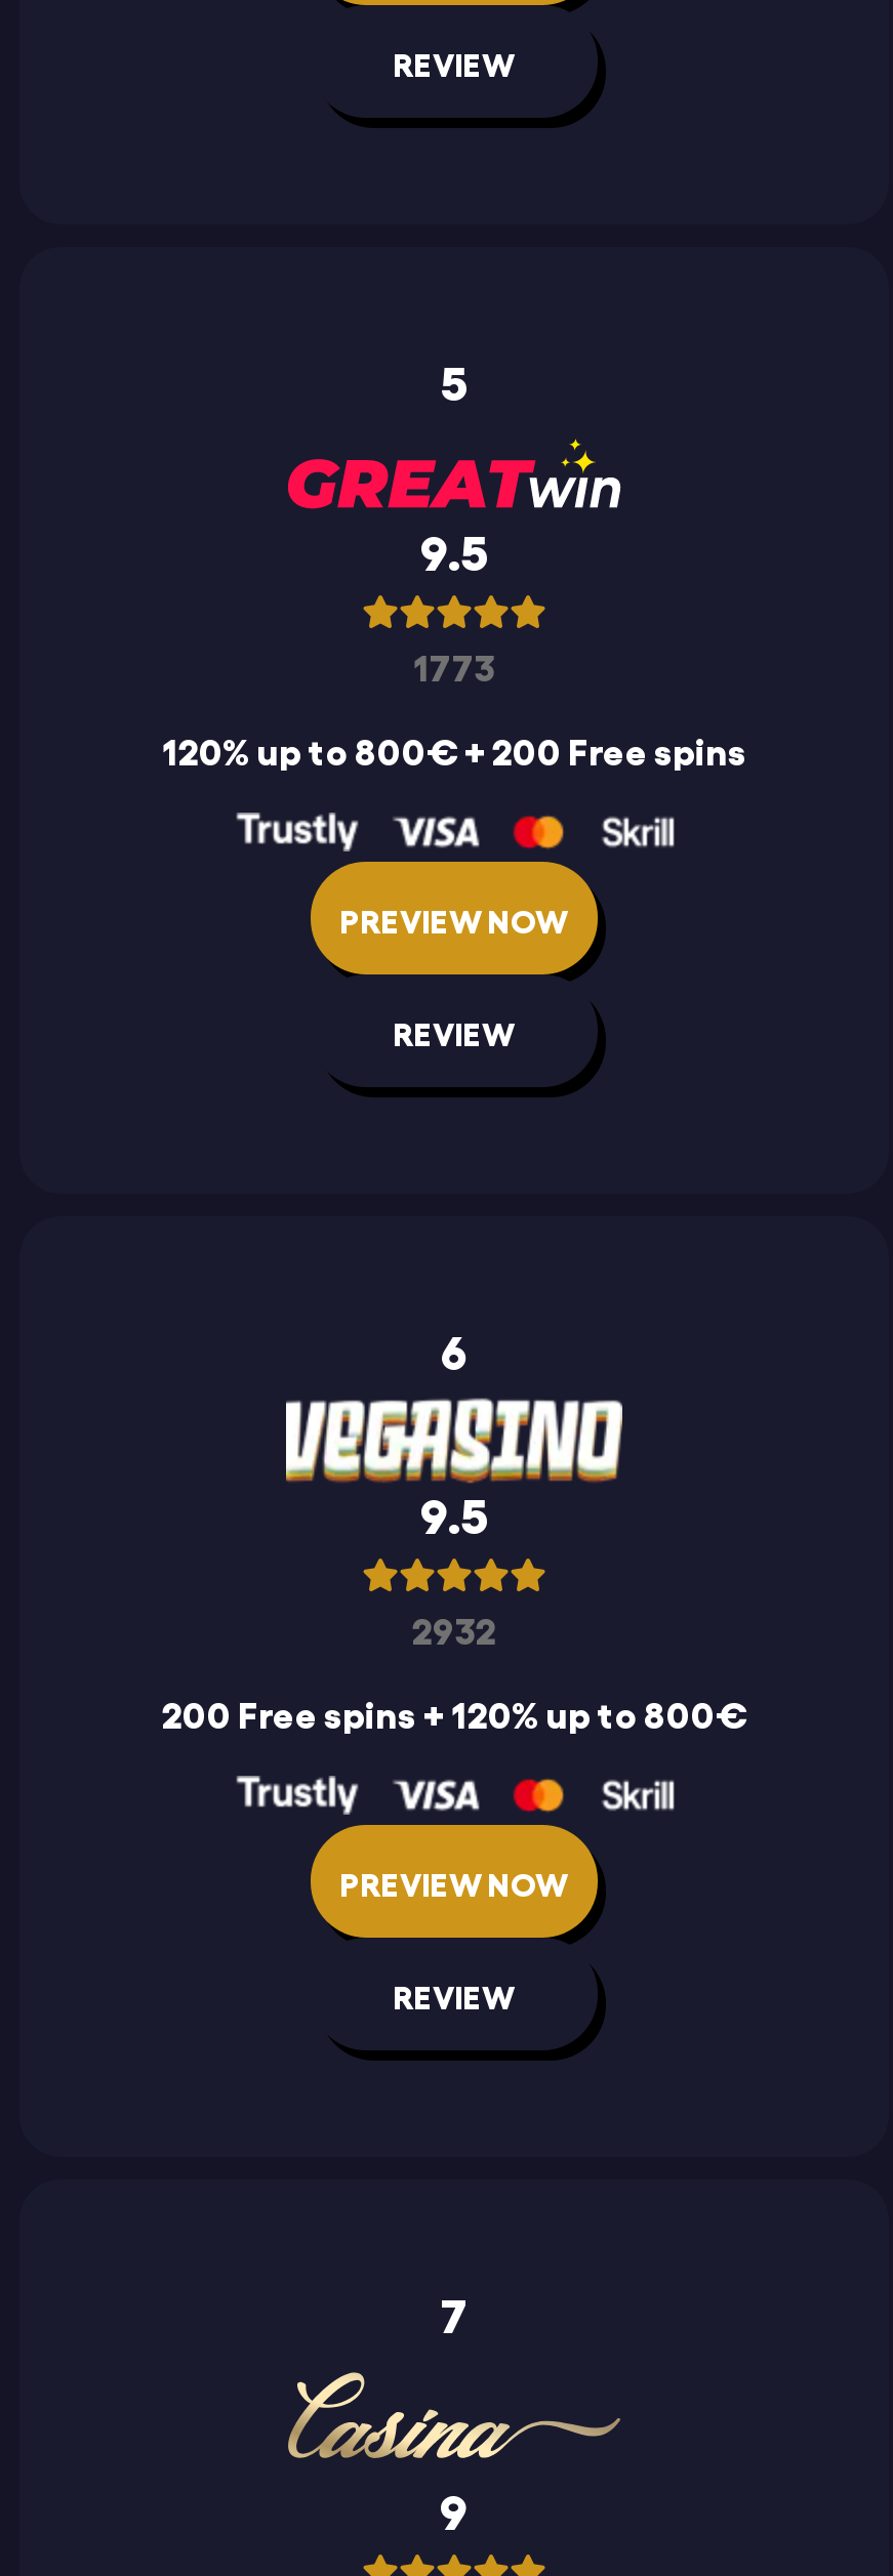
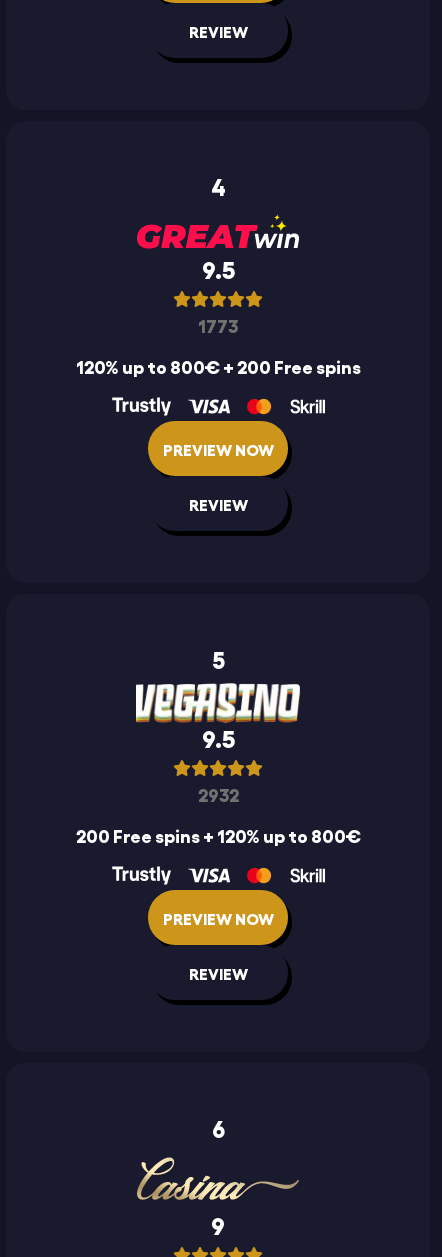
[441,352,468,409] 5 -> [210,172,225,200] 4
[441,1321,468,1378] 6 -> [211,645,224,673] 5
[441,2283,468,2341] 7 -> [211,1114,224,1142] 6

